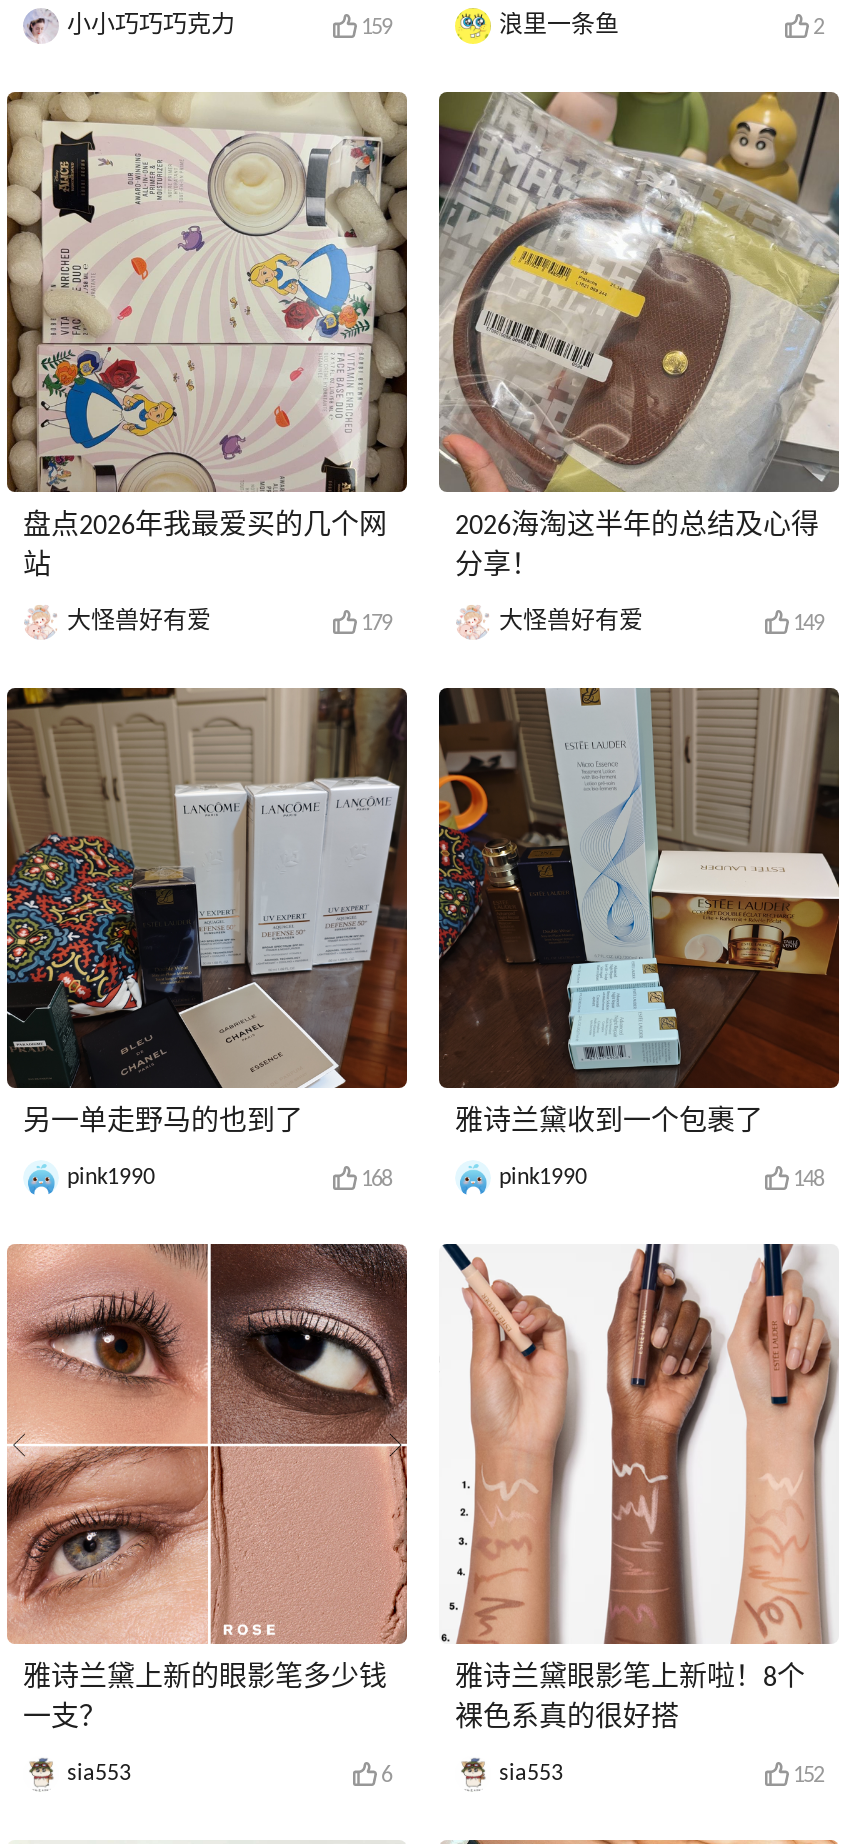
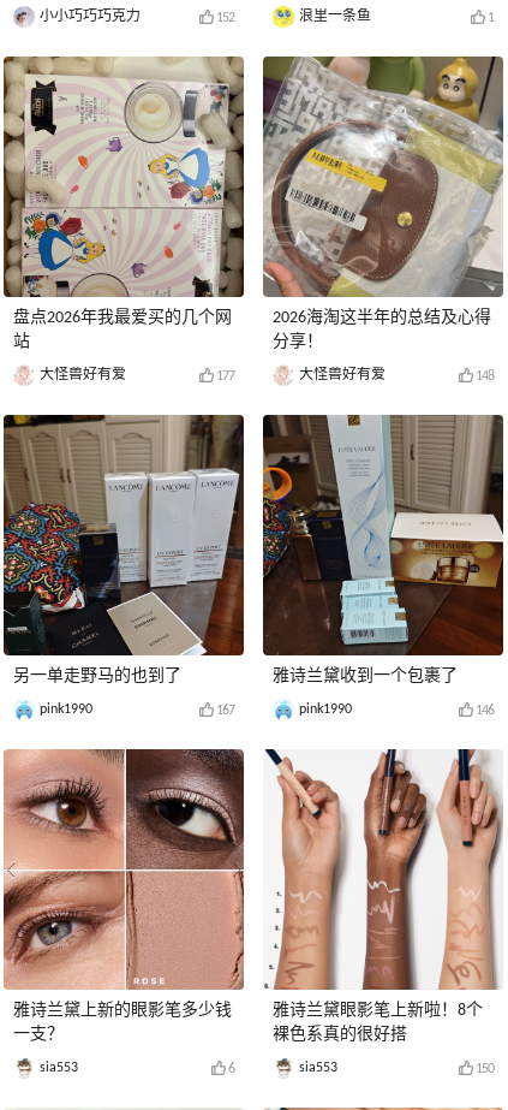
[361,16,391,40] 159 -> [216,11,234,25] 152
[813,16,823,40] 2 -> [488,11,494,25] 1
[361,612,391,636] 179 -> [216,369,234,384] 177
[793,612,823,636] 149 -> [476,369,494,384] 148
[361,1168,391,1192] 168 -> [216,704,234,718] 167
[793,1168,823,1192] 148 -> [476,704,494,718] 146
[793,1764,823,1788] 152 -> [476,1062,494,1076] 150

